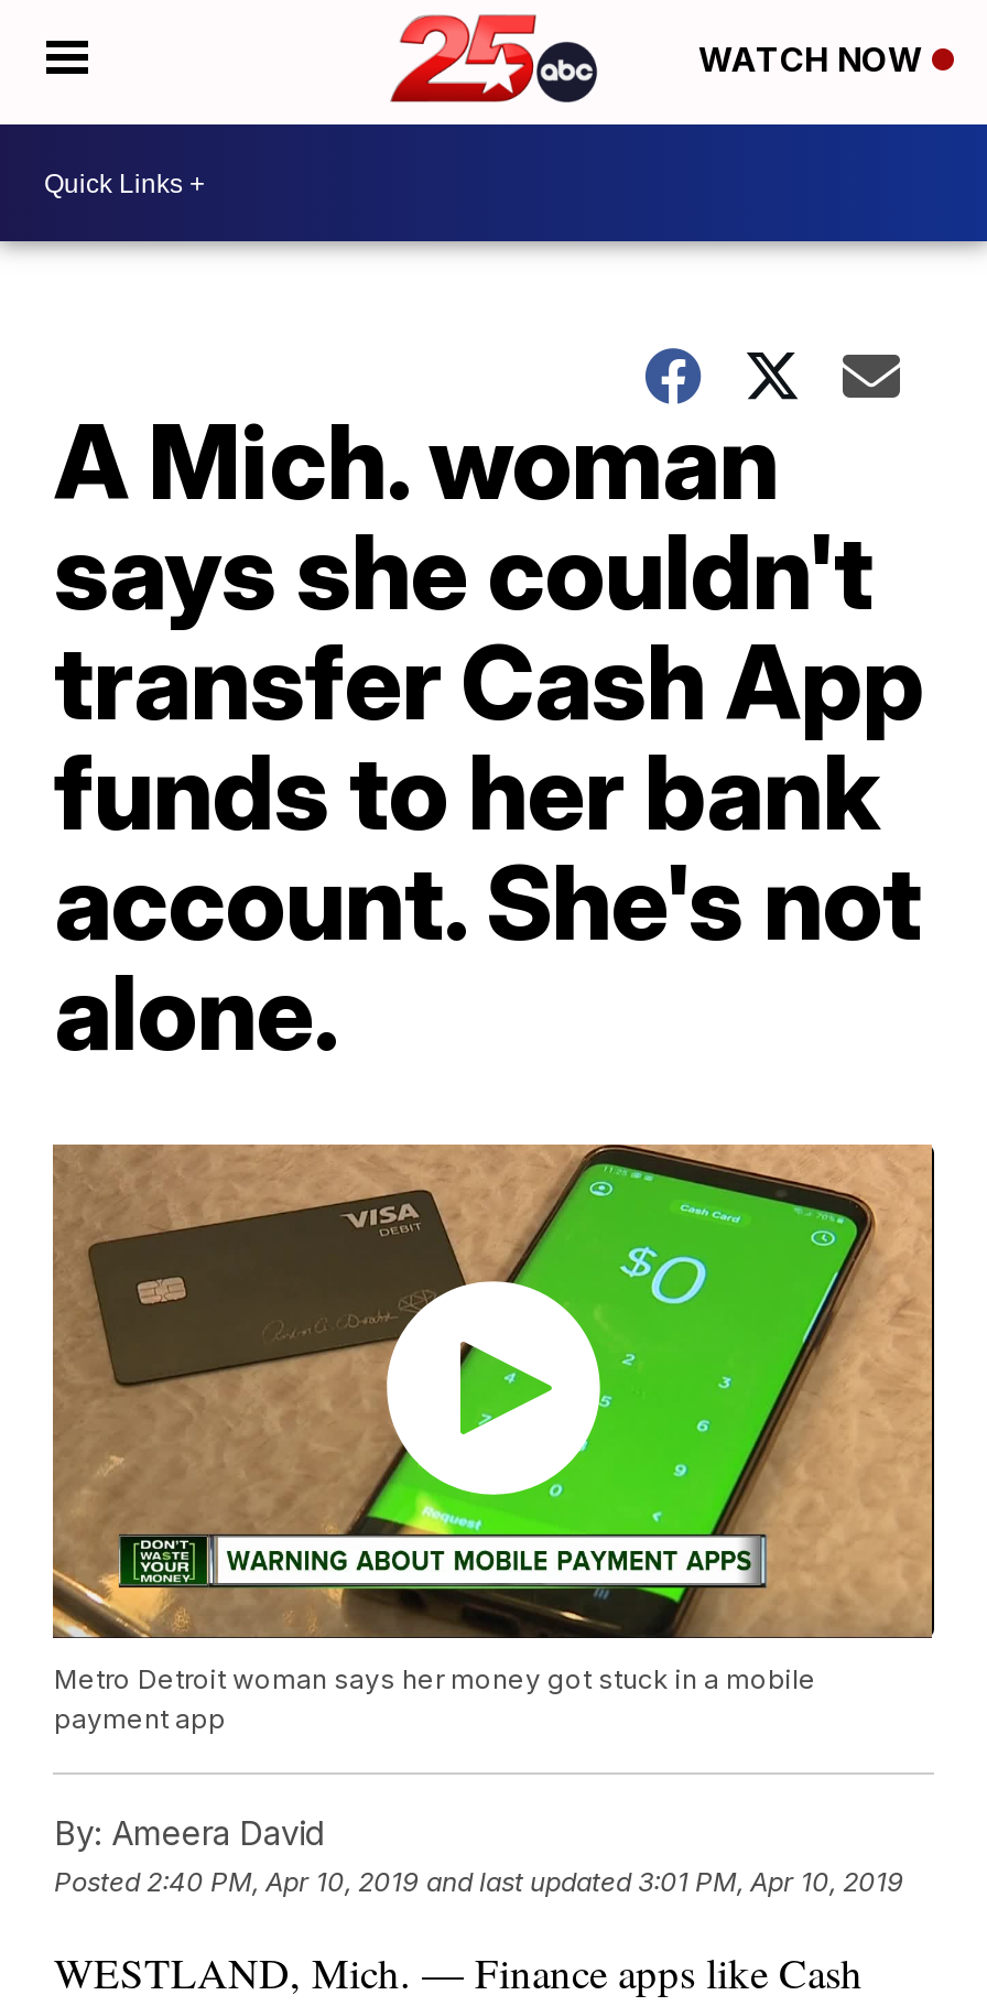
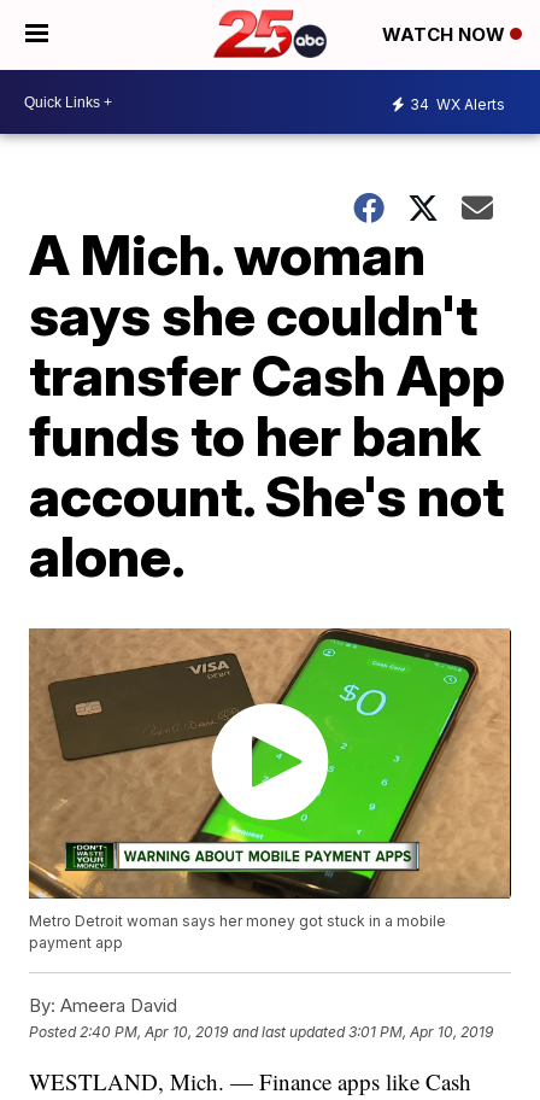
none -> [410,95,505,113] 34 WX Alerts

